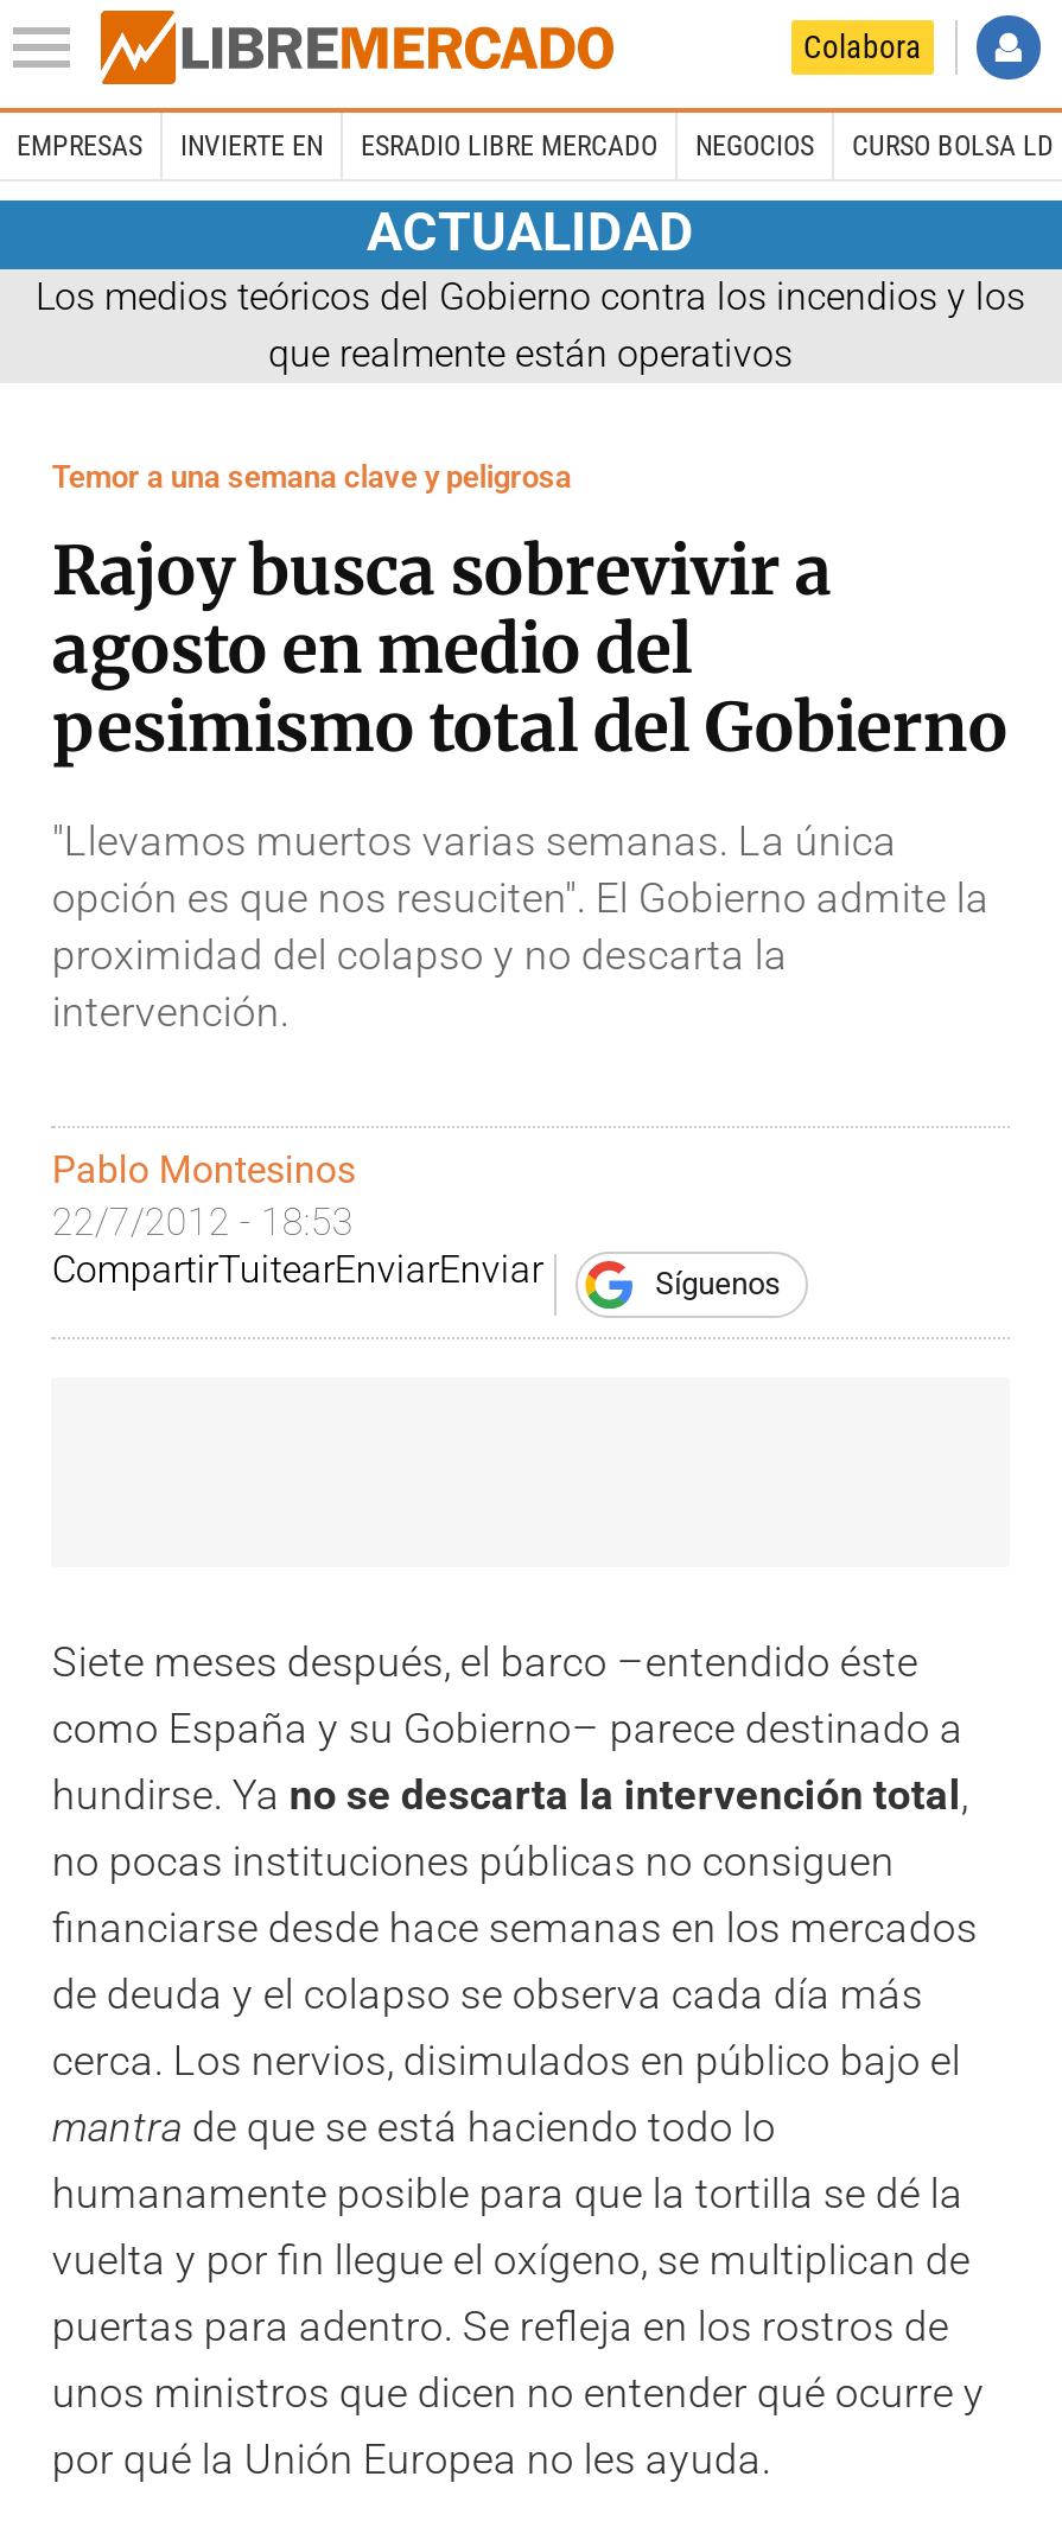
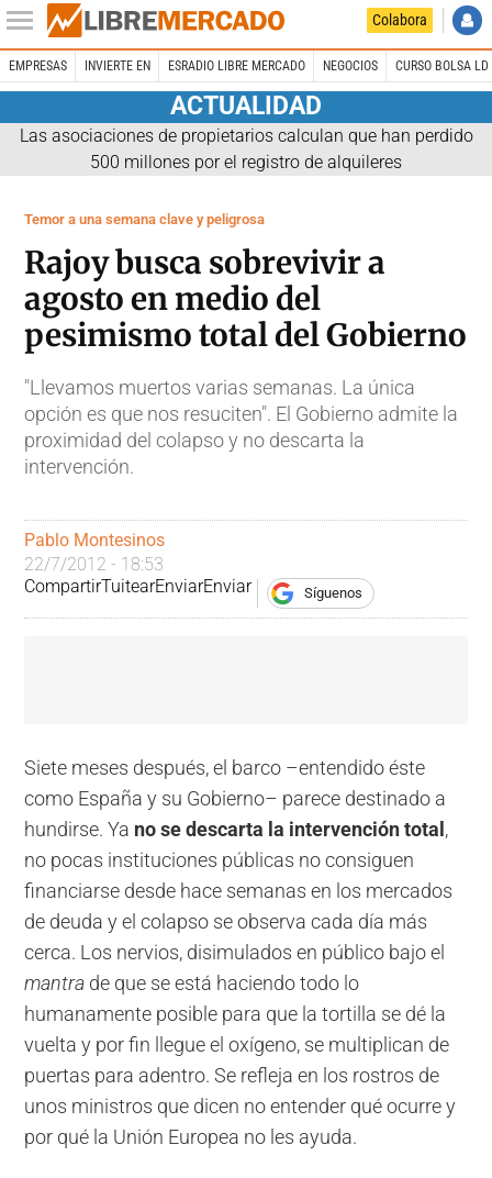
[36,273,1025,375] Los medios teóricos del Gobierno contra los incendios y los | que realmente están operativos -> [19,125,473,172] Las asociaciones de propietarios calculan que han perdido | 500 millones por el registro de alquileres

